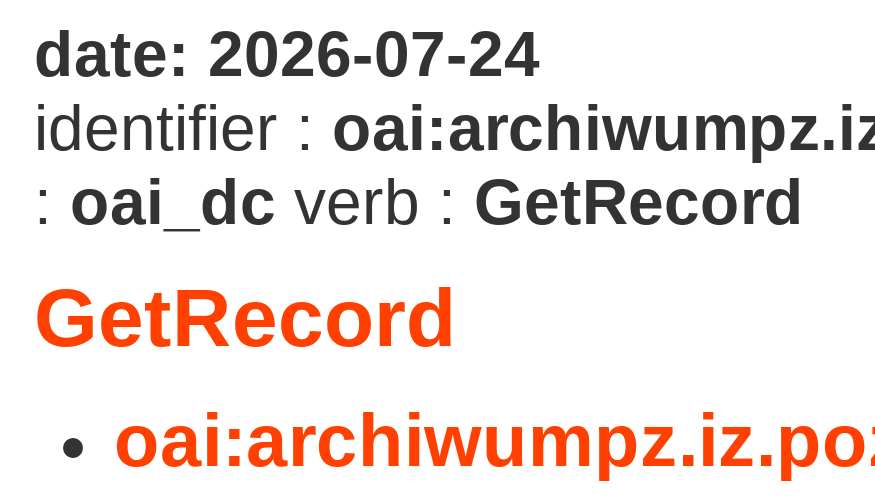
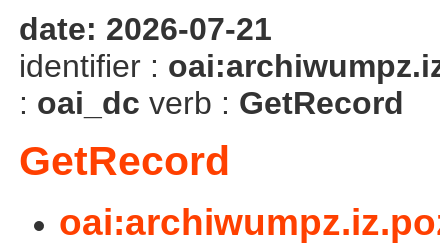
[34,17,540,89] date: 2026-07-24 -> [19,10,272,46] date: 2026-07-21

